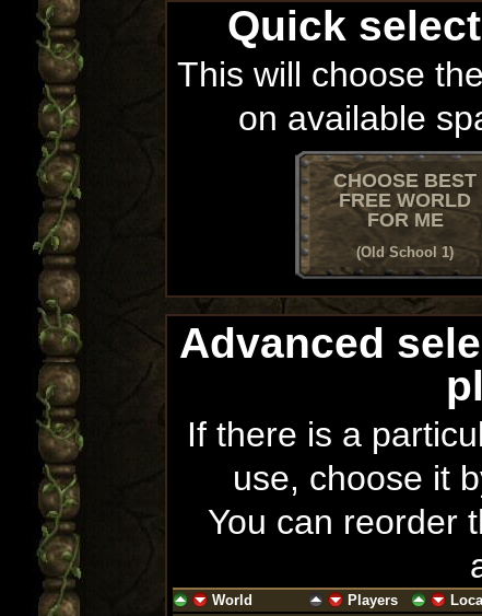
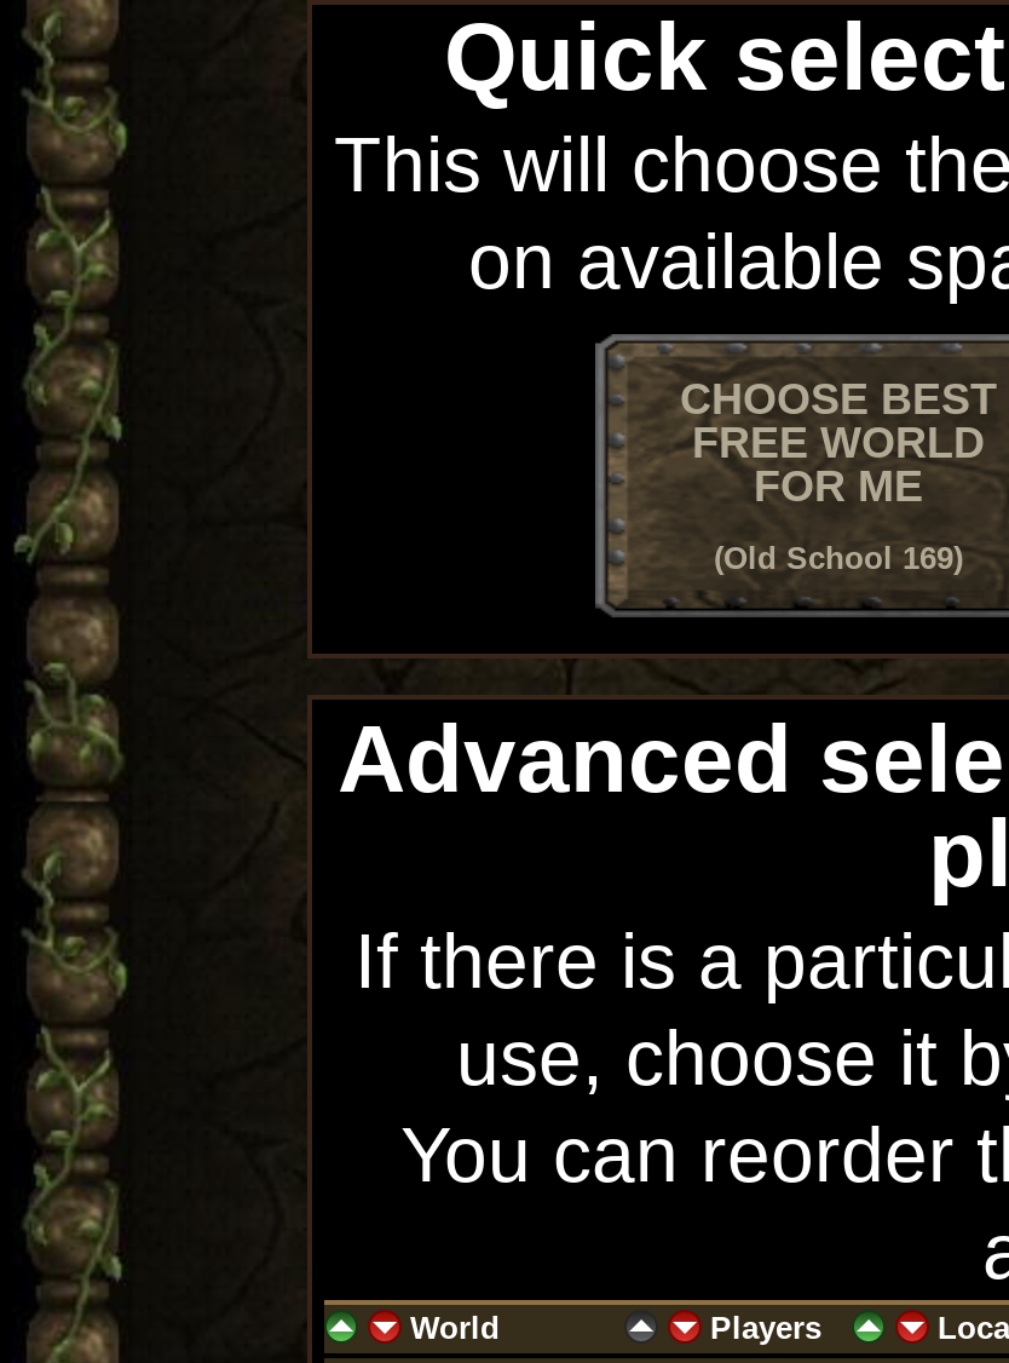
[356,244,454,260] (Old School 1) -> [714,540,963,576] (Old School 169)

